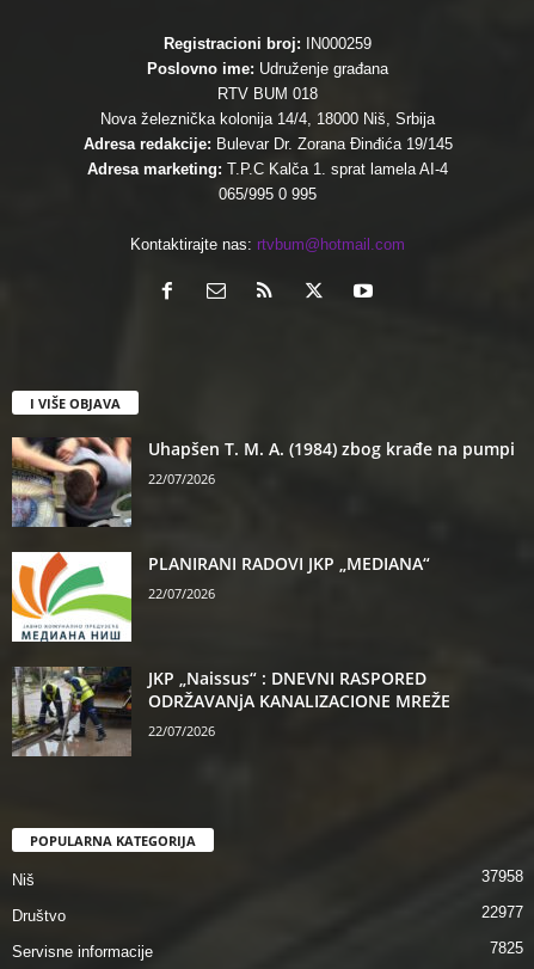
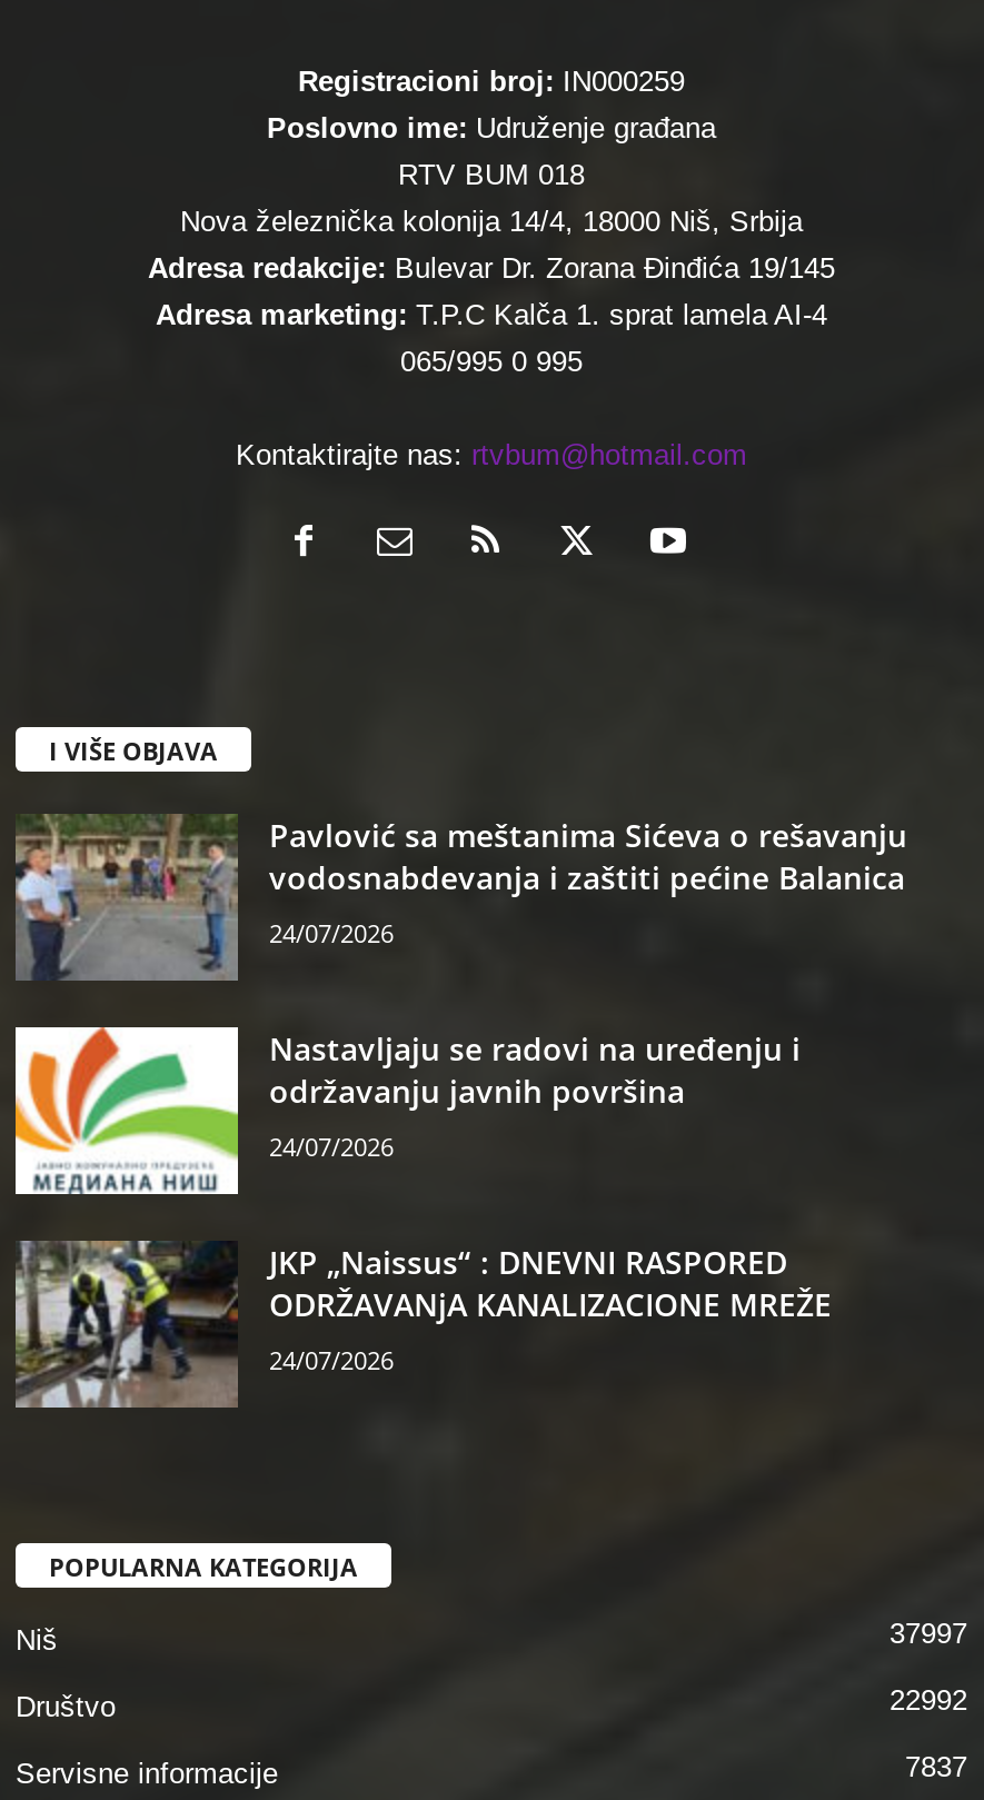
[11,436,515,528] [image] | Uhapšen T. M. A. (1984) zbog krađe na pumpi | 22/07/2026 -> [16,813,907,982] [image] | Pavlović sa meštanima Sićeva o rešavanju | vodosnabdevanja i zaštiti pećine Balanica | 24/07/2026
[148,551,430,602] PLANIRANI RADOVI JKP „MEDIANA“ | 22/07/2026 -> [269,1027,801,1163] Nastavljaju se radovi na uređenju i | održavanju javnih površina | 24/07/2026
[148,721,215,739] 22/07/2026 -> [269,1343,394,1376] 24/07/2026
[481,868,523,886] 37958 -> [889,1616,967,1650] 37997
[481,904,523,922] 22977 -> [889,1683,967,1716] 22992
[490,940,523,958] 7825 -> [905,1750,967,1783] 7837

